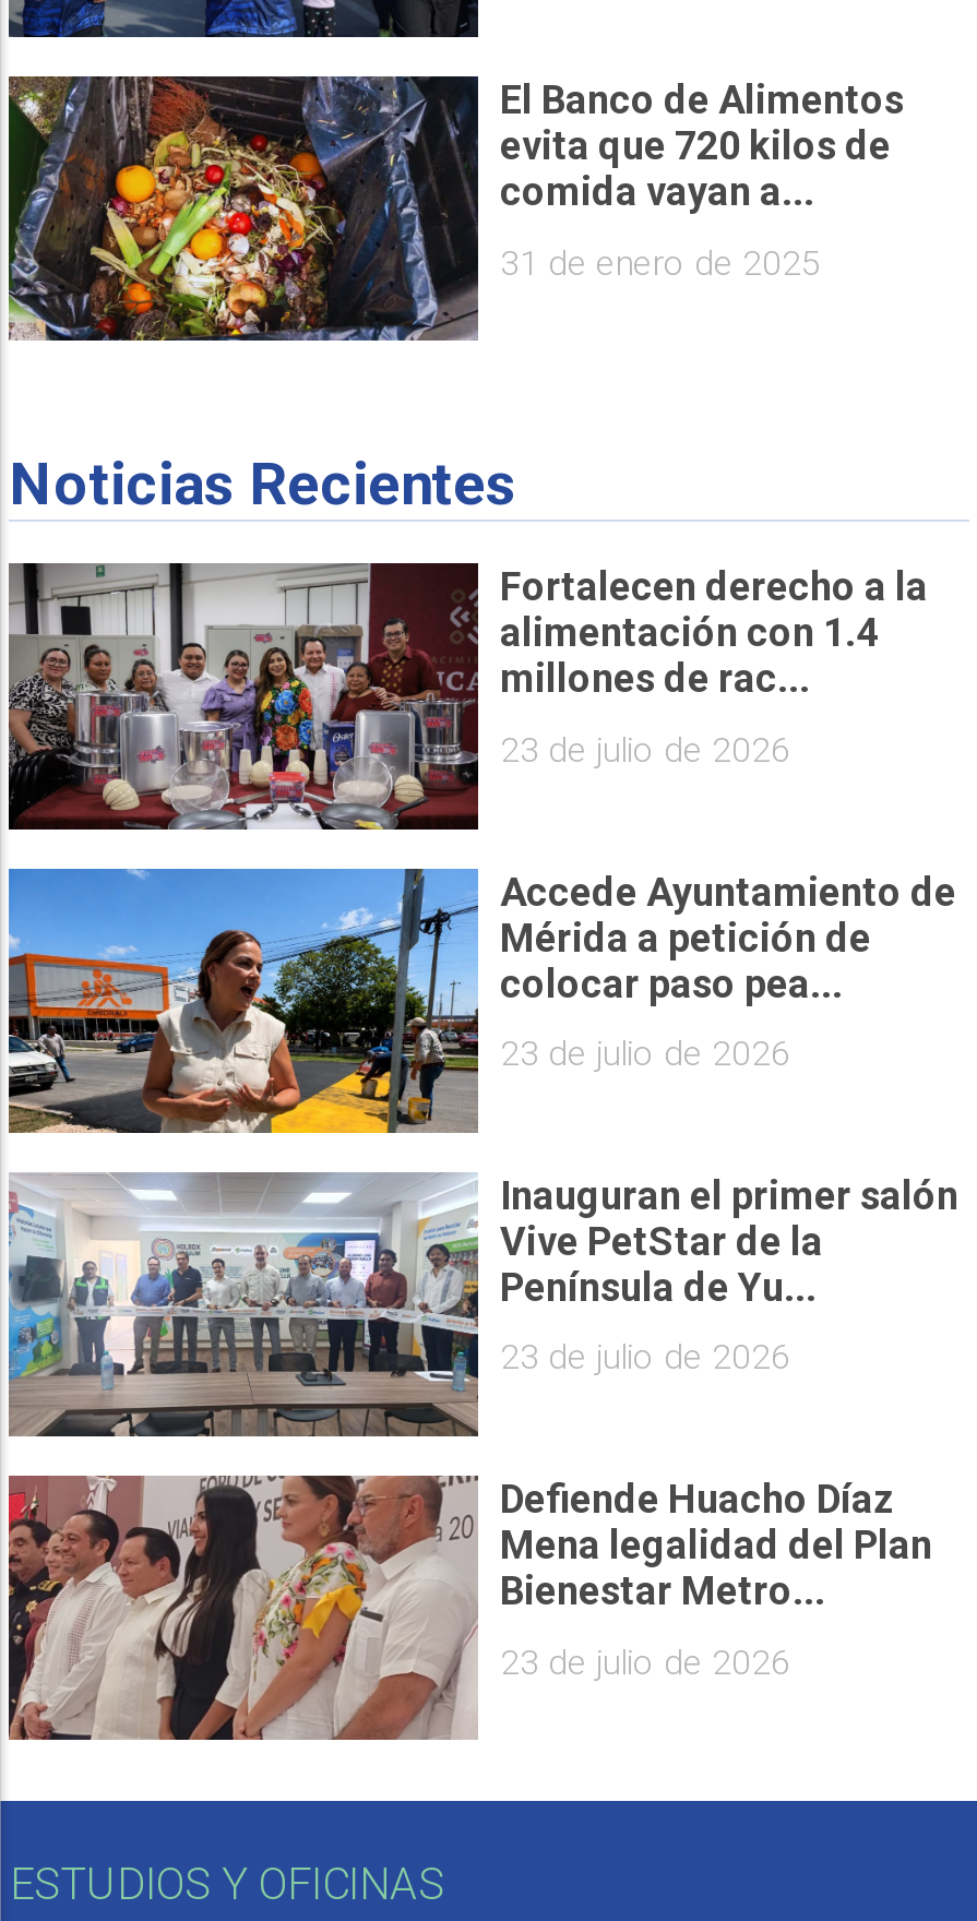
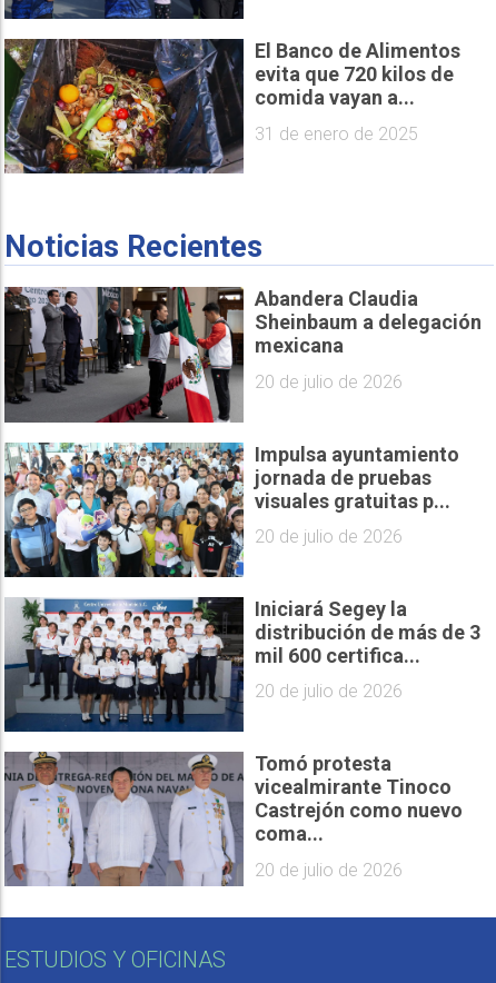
[7,561,928,832] [image] | Fortalecen derecho a la | alimentación con 1.4 | millones de rac... -> [3,286,482,424] [image] | Abandera Claudia | Sheinbaum a delegación | mexicana
[500,729,790,771] 23 de julio de 2026 -> [255,371,403,393] 20 de julio de 2026
[7,867,956,1135] [image] | Accede Ayuntamiento de | Mérida a petición de | colocar paso pea... -> [3,441,459,578] [image] | Impulsa ayuntamiento | jornada de pruebas | visuales gratuitas p...
[500,1033,790,1074] 23 de julio de 2026 -> [255,526,403,547] 20 de julio de 2026
[7,1170,958,1439] [image] | Inauguran el primer salón | Vive PetStar de la | Península de Yu... -> [3,596,480,733] [image] | Iniciará Segey la | distribución de más de 3 | mil 600 certifica...
[500,1337,790,1378] 23 de julio de 2026 -> [255,681,403,702] 20 de julio de 2026
[7,1475,932,1742] [image] | Defiende Huacho Díaz | Mena legalidad del Plan | Bienestar Metro... -> [3,752,463,887] [image] | Tomó protesta | vicealmirante Tinoco | Castrejón como nuevo | coma...
[500,1640,790,1682] 23 de julio de 2026 -> [255,859,403,880] 20 de julio de 2026

